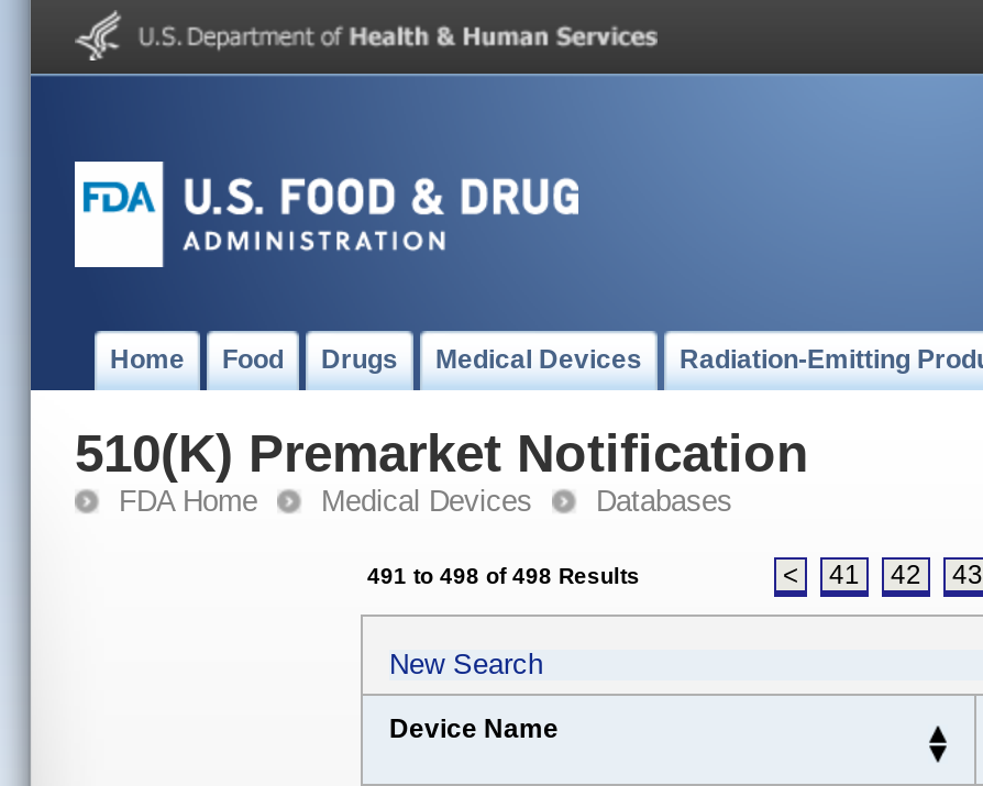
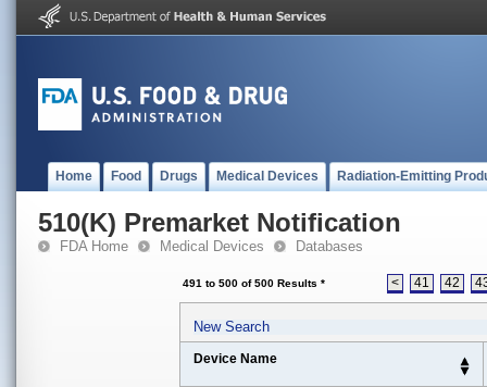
[367,564,640,588] 491 to 498 of 498 Results -> [183,277,325,289] 491 to 500 of 500 Results *

